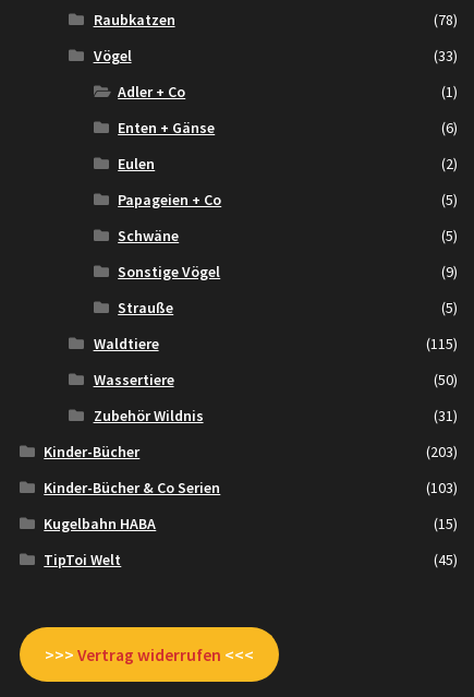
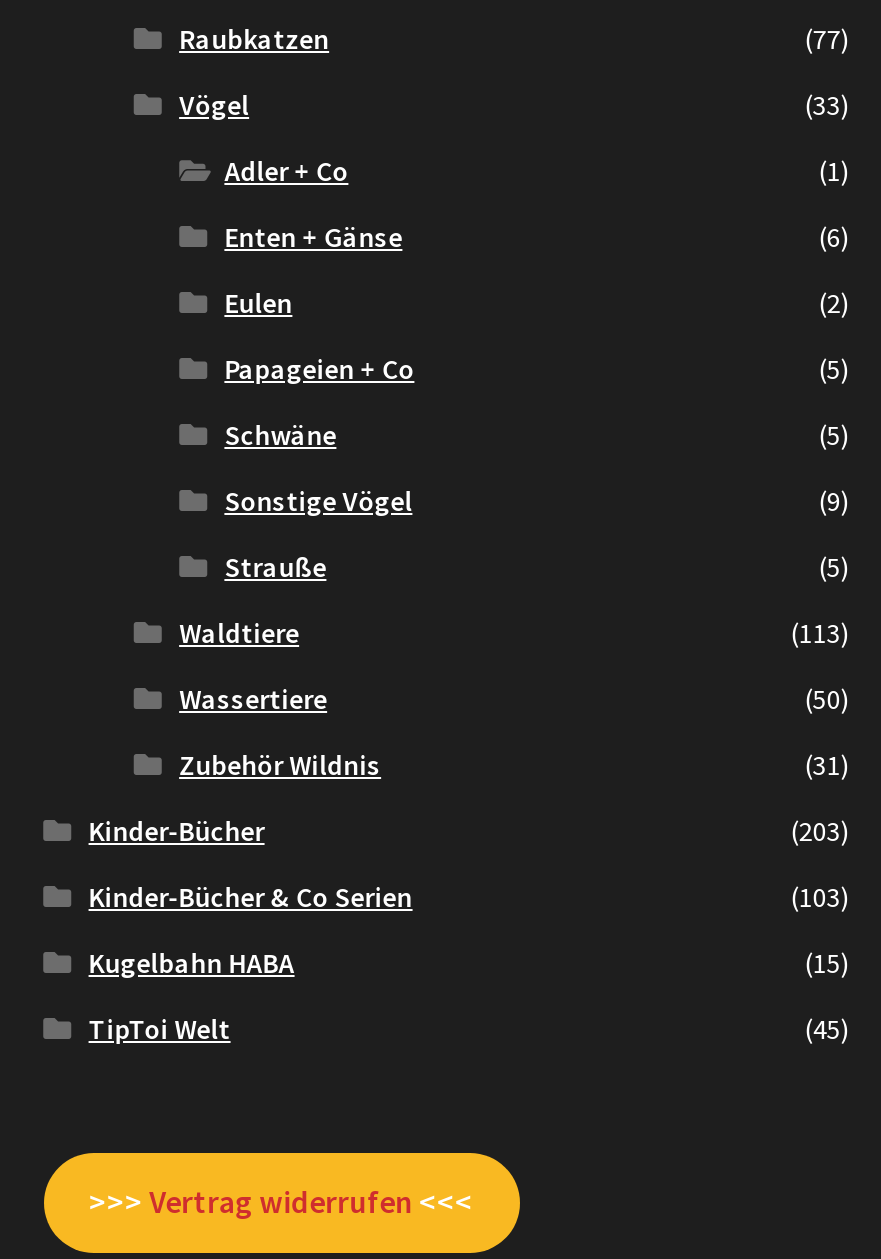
[434,10,458,30] (78) -> [805,21,849,57] (77)
[426,334,458,354] (115) -> [791,615,849,651] (113)

